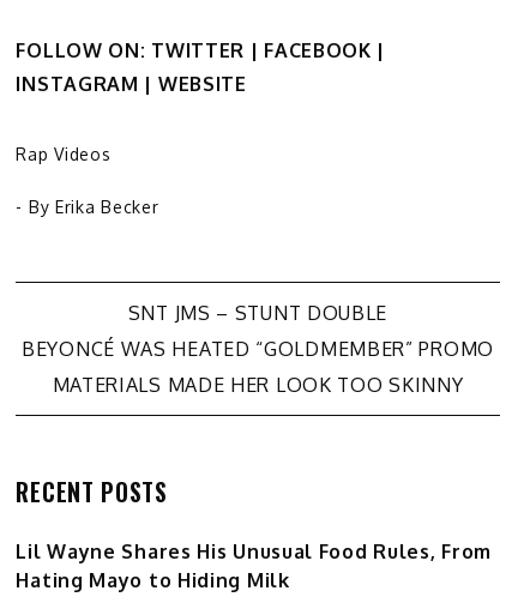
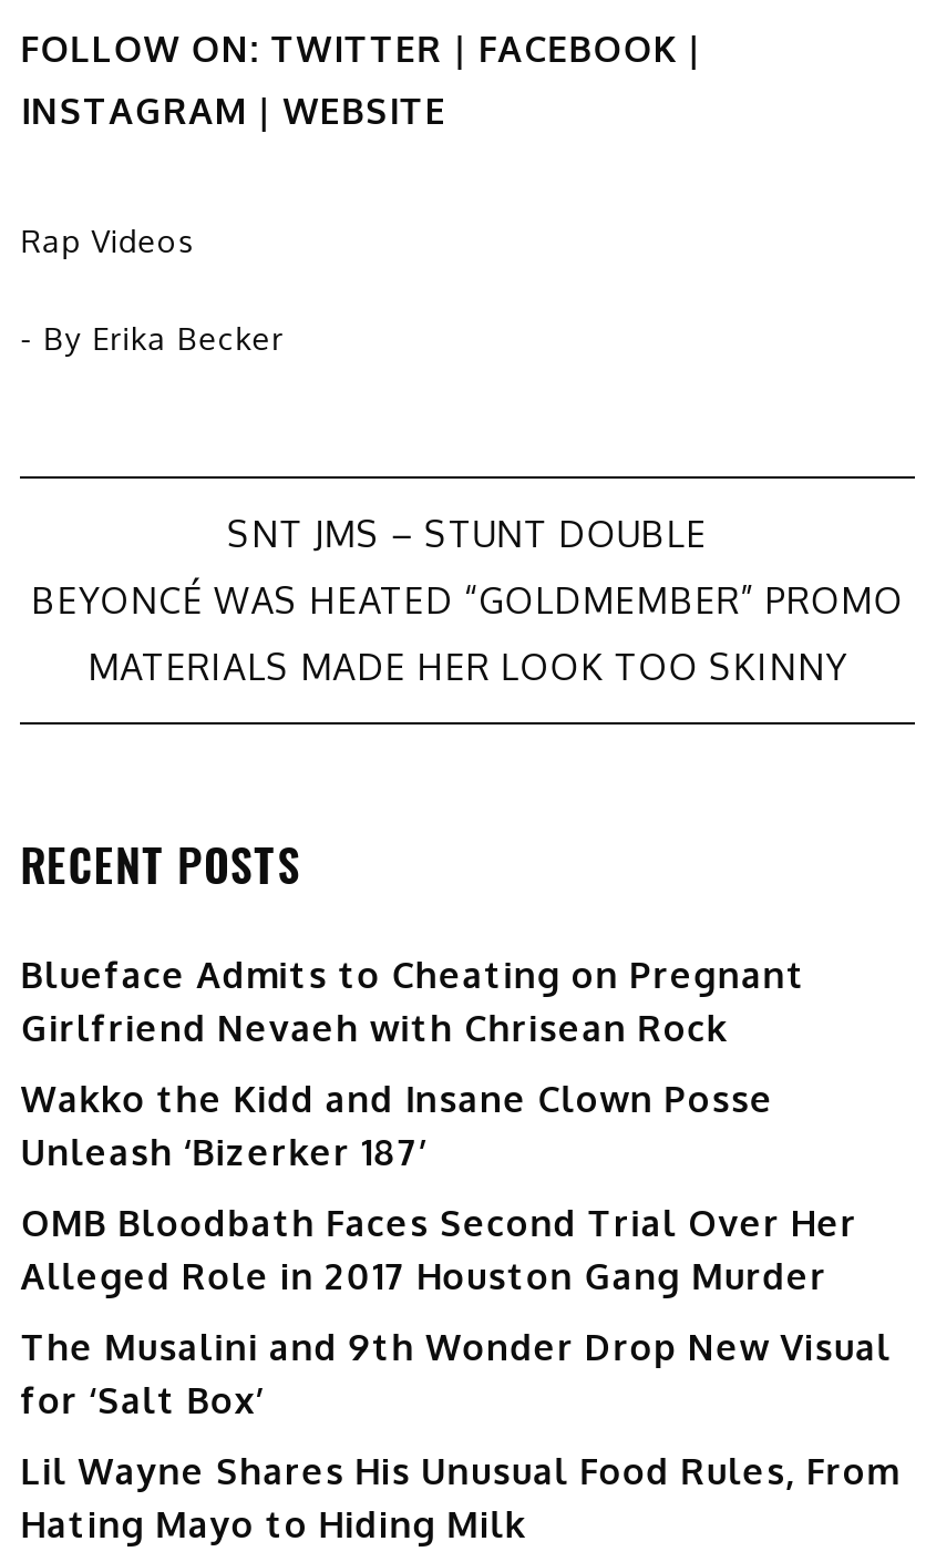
none -> [21,952,892,1422] Blueface Admits to Cheating on Pregnant | Girlfriend Nevaeh with Chrisean Rock | Wakko the Kidd and Insane Clown Posse | Unleash ‘Bizerker 187’ | OMB Bloodbath Faces Second Trial Over Her | Alleged Role in 2017 Houston Gang Murder | The Musalini and 9th Wonder Drop New Visual | for ‘Salt Box’

